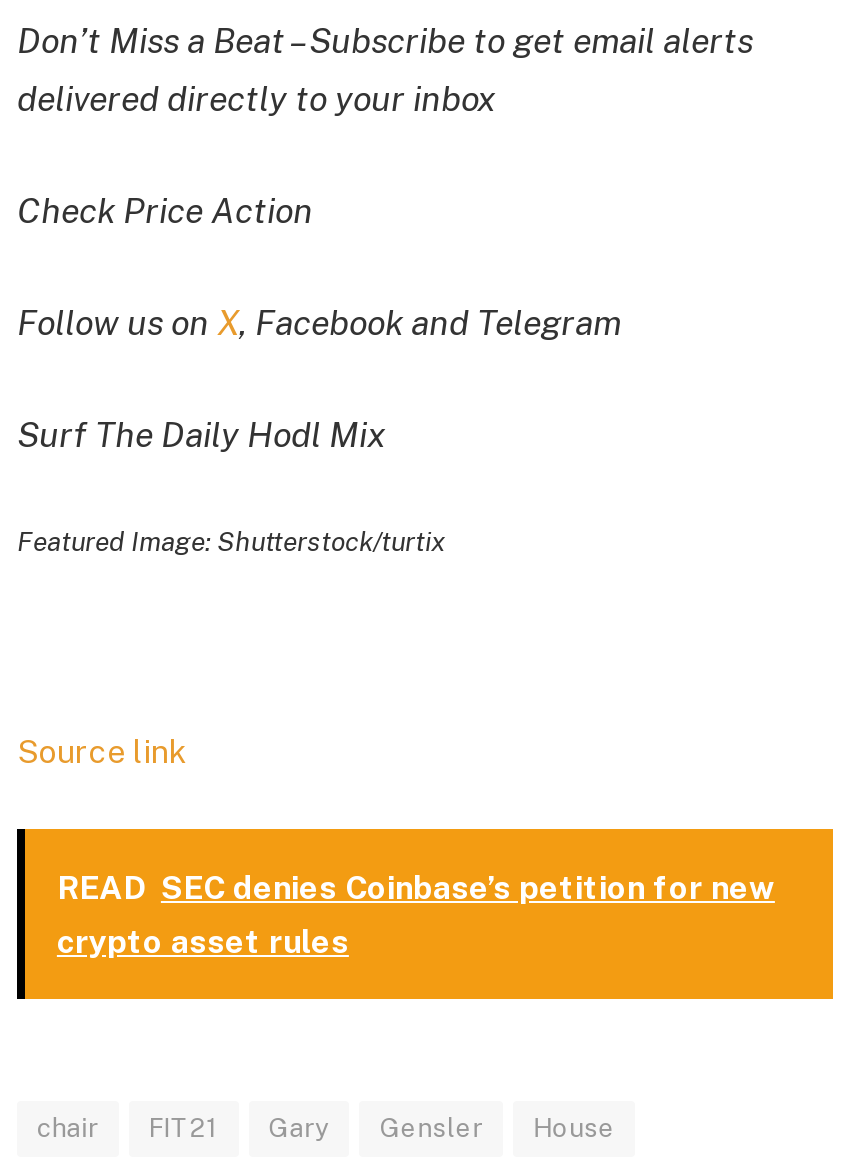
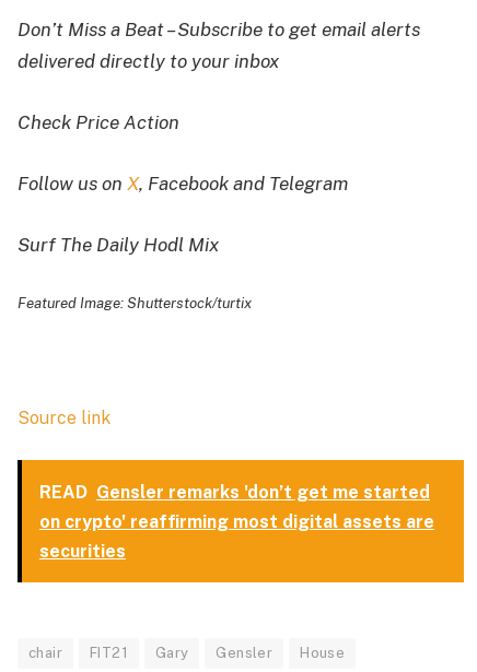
[57,868,775,960] READ SEC denies Coinbase’s petition for new | crypto asset rules -> [39,481,434,561] READ Gensler remarks 'don’t get me started | on crypto' reaffirming most digital assets are | securities

